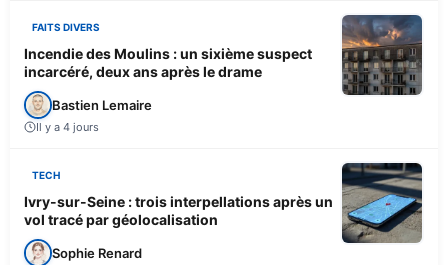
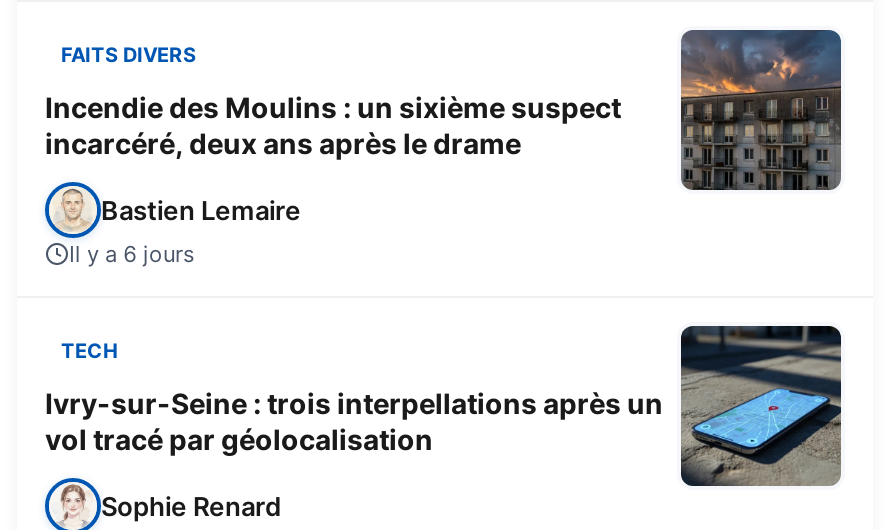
[36,120,99,134] Il y a 4 jours -> [69,239,195,267] Il y a 6 jours

